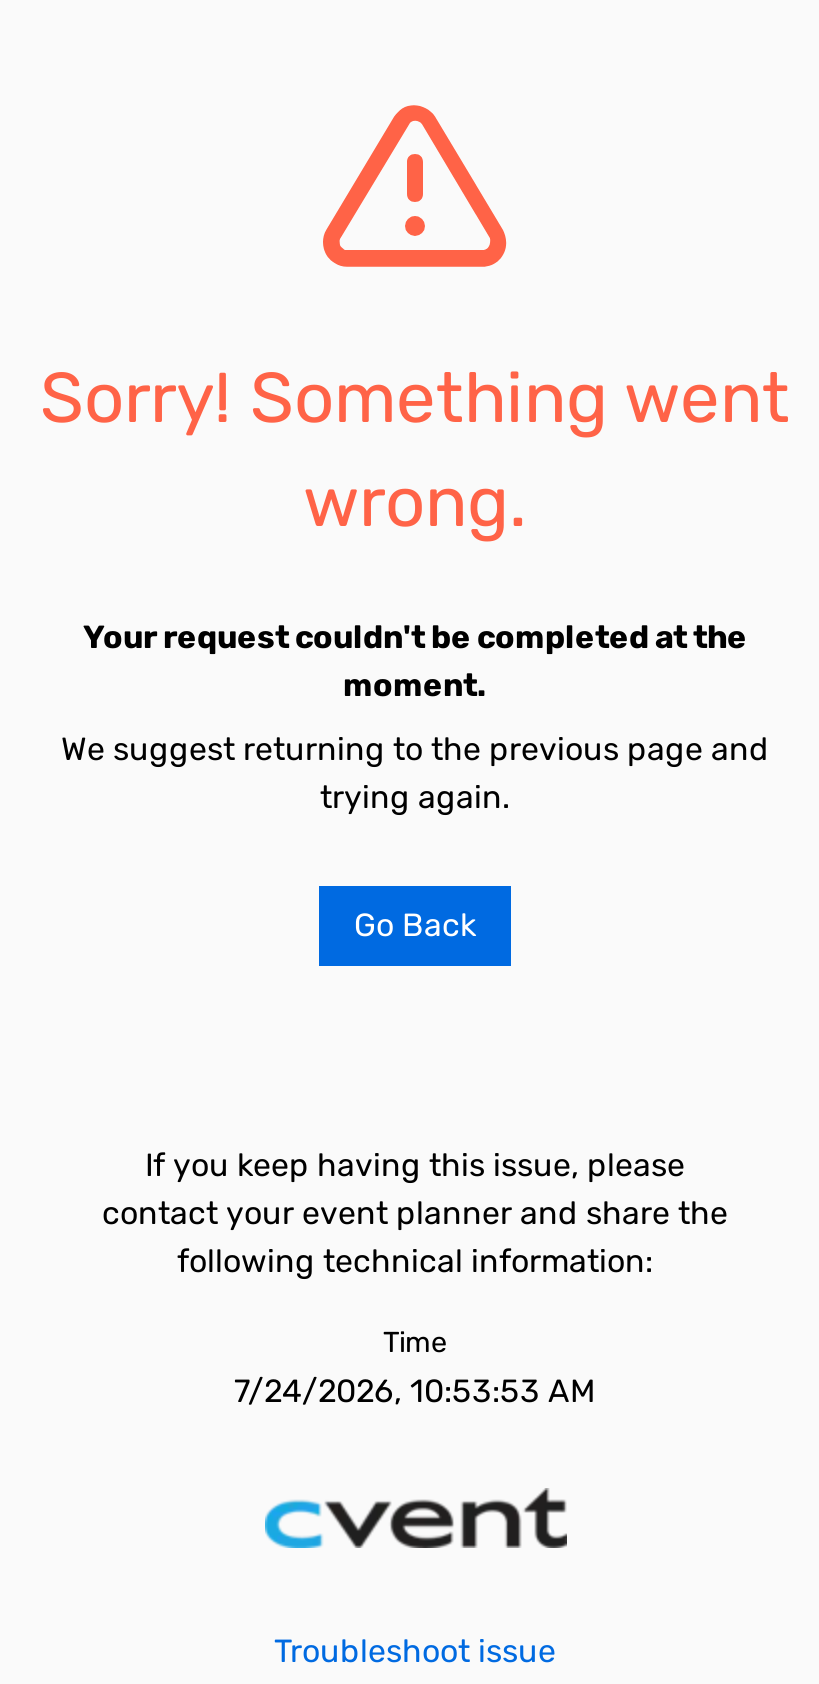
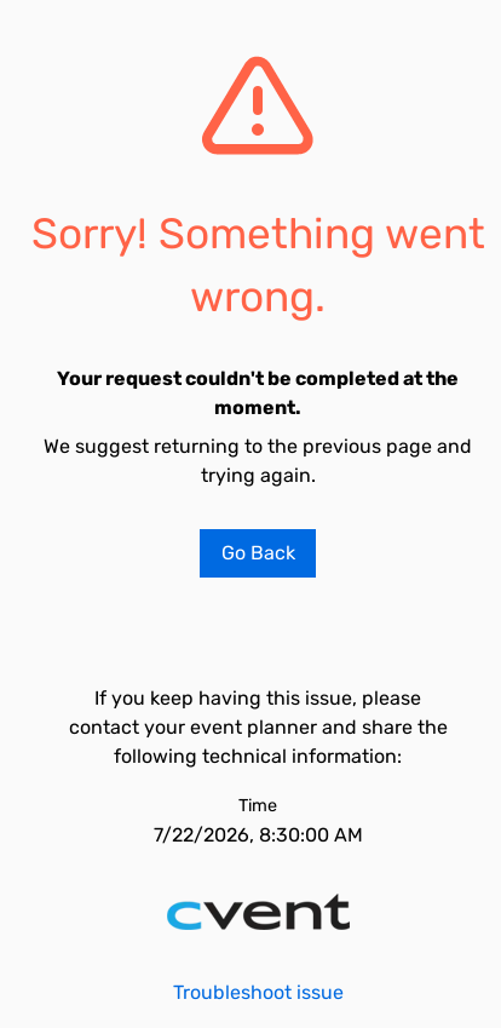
[234,1372,596,1410] 7/24/2026, 10:53:53 AM -> [153,823,362,846] 7/22/2026, 8:30:00 AM

